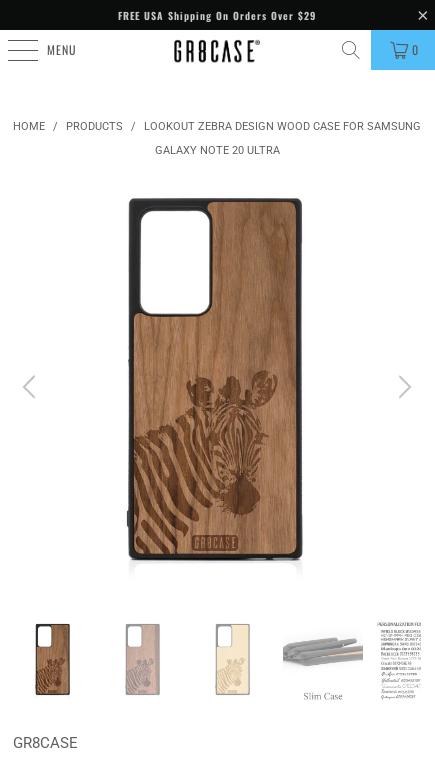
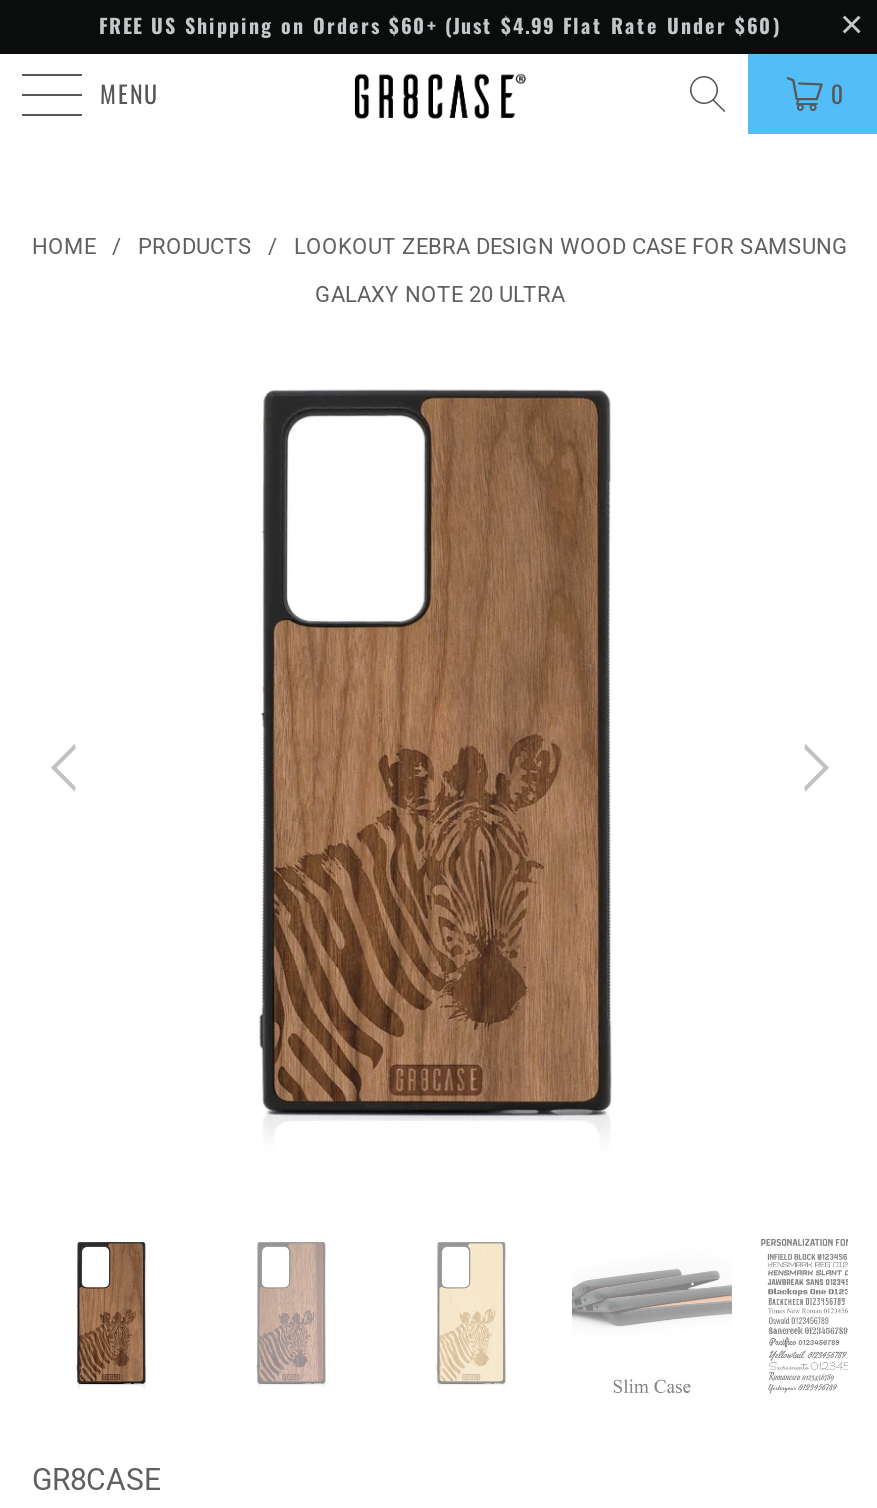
[118,7,316,22] FREE USA Shipping On Orders Over $29 -> [99,9,781,39] FREE US Shipping on Orders $60+ (Just $4.99 Flat Rate Under $60)

